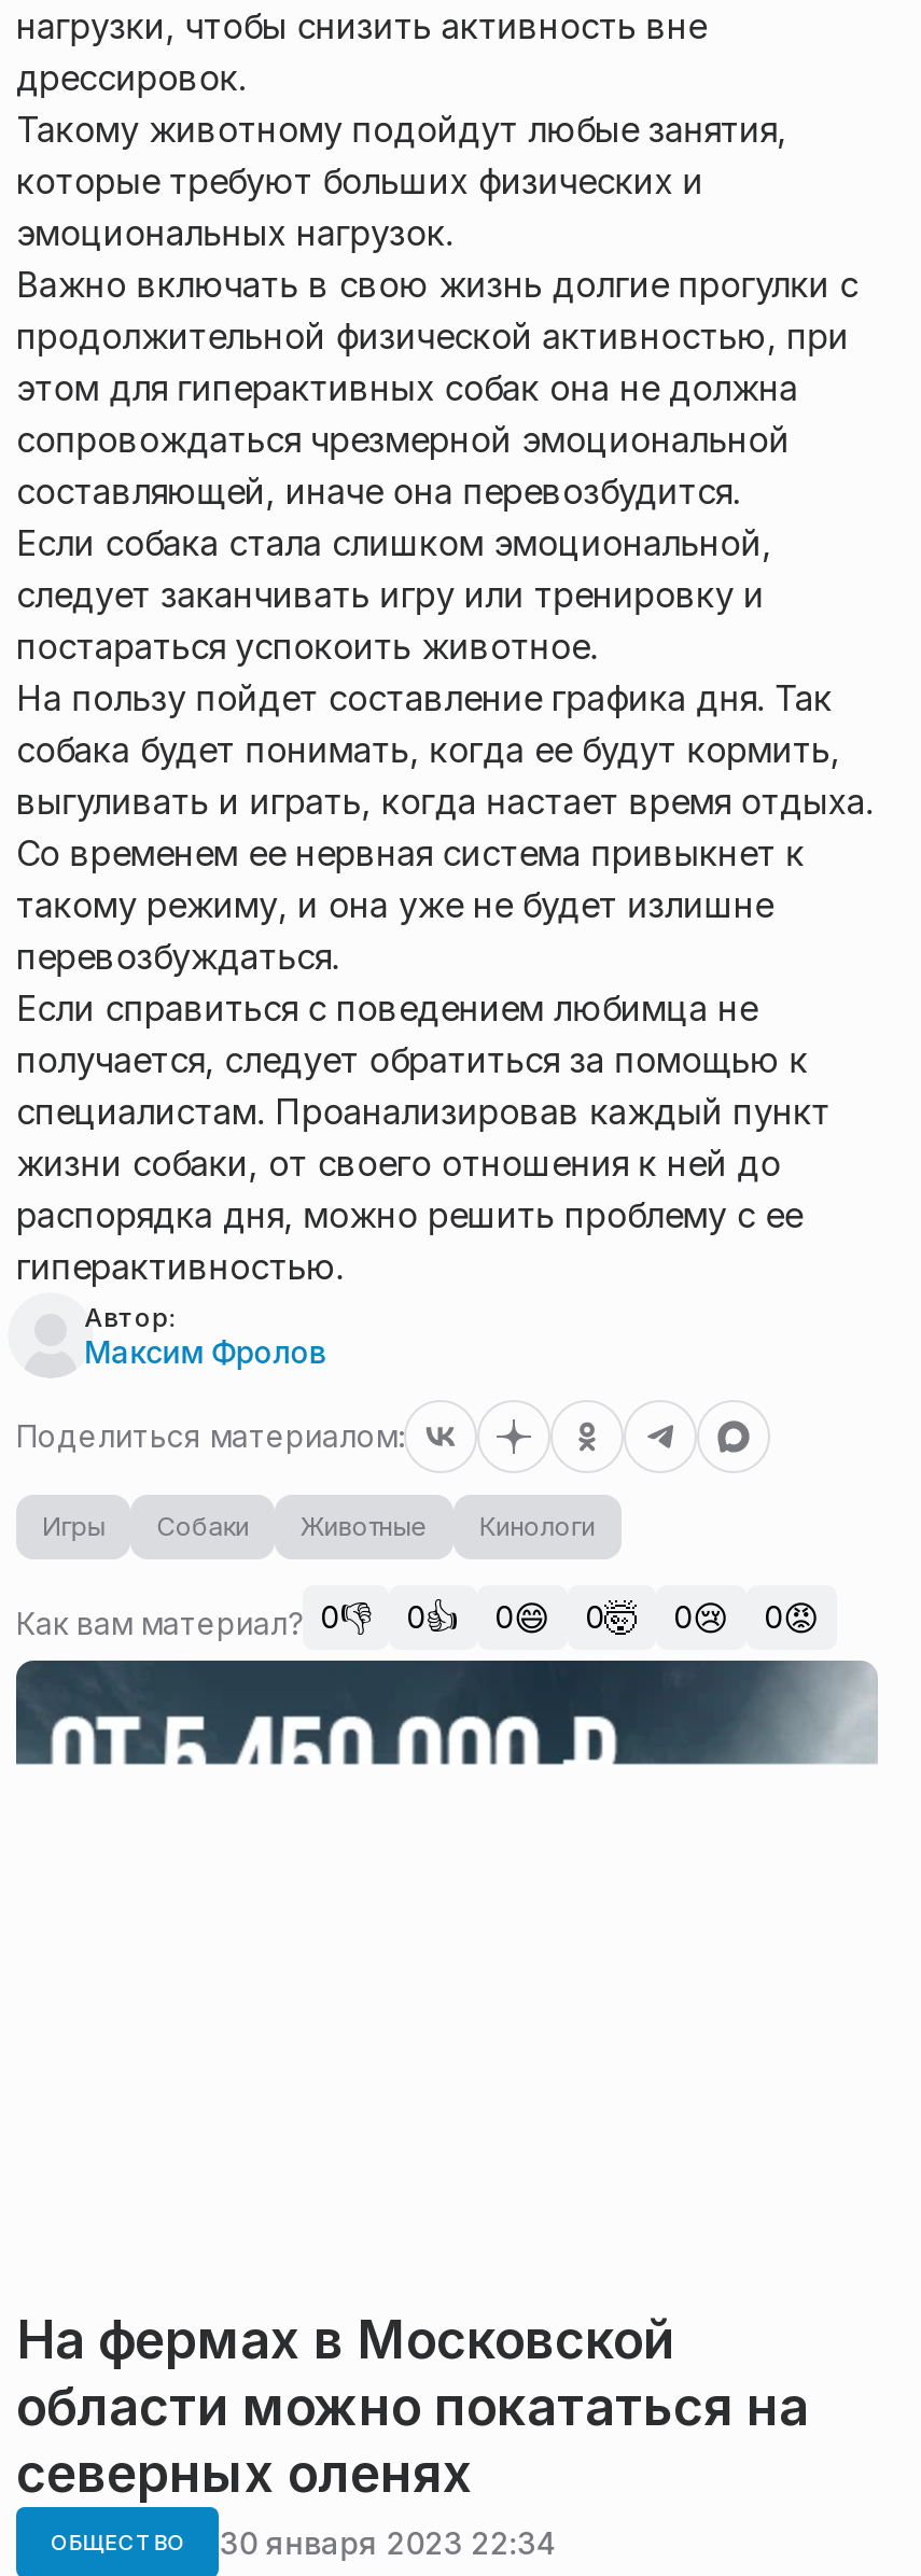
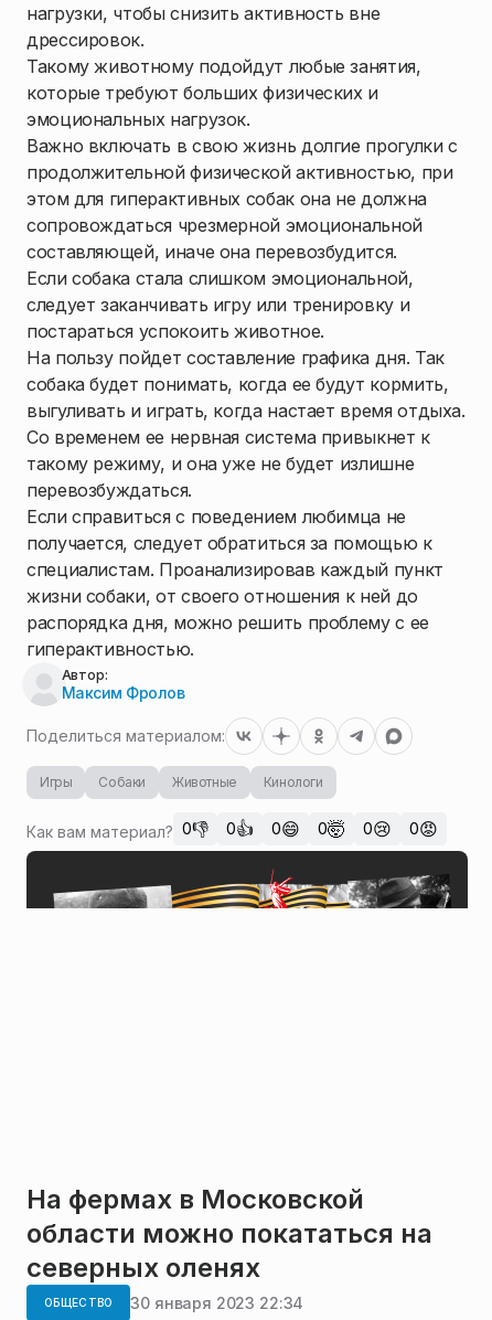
[14,1658,878,1773] [image] -> [25,850,469,909] [image]

